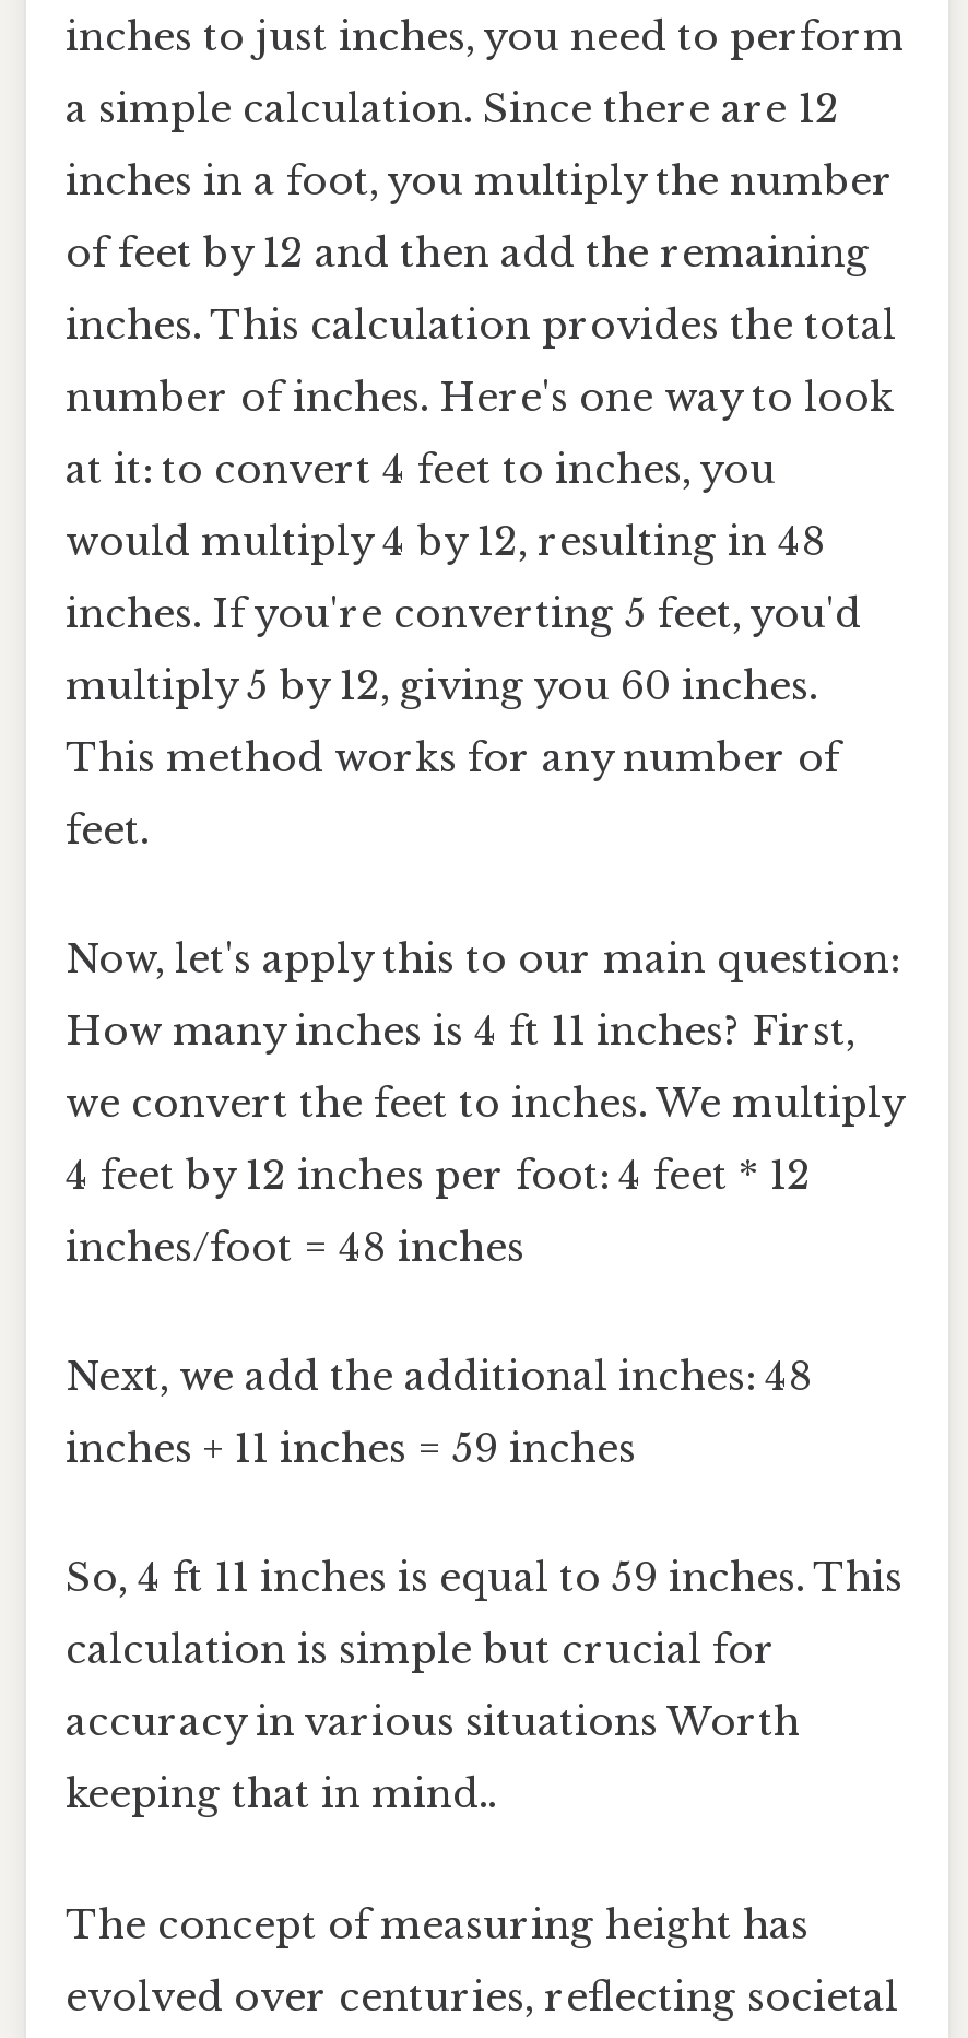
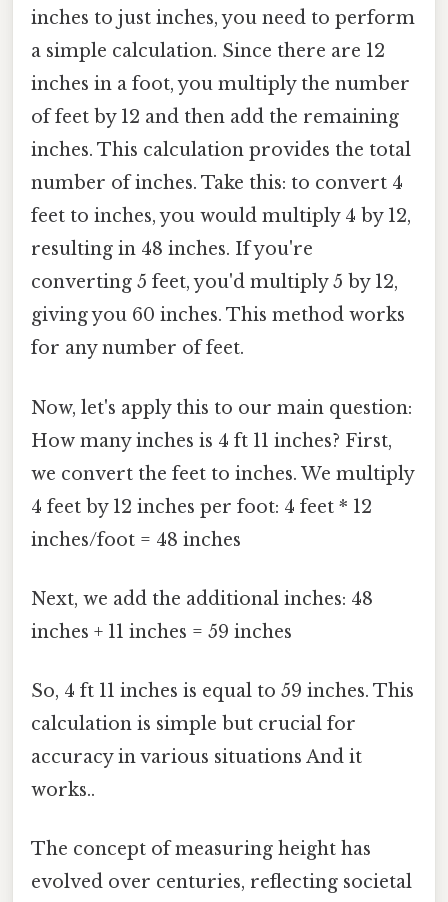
[66,372,894,853] number of inches. Here's one way to look | at it: to convert 4 feet to inches, you | would multiply 4 by 12, resulting in 48 | inches. If you're converting 5 feet, you'd | multiply 5 by 12, giving you 60 inches. | This method works for any number of | feet. -> [31,172,411,359] number of inches. Take this: to convert 4 | feet to inches, you would multiply 4 by 12, | resulting in 48 inches. If you're | converting 5 feet, you'd multiply 5 by 12, | giving you 60 inches. This method works | for any number of feet.
[66,1699,800,1747] accuracy in various situations Worth -> [31,746,362,768] accuracy in various situations And it
[66,1771,496,1819] keeping that in mind.. -> [31,779,95,801] works..

